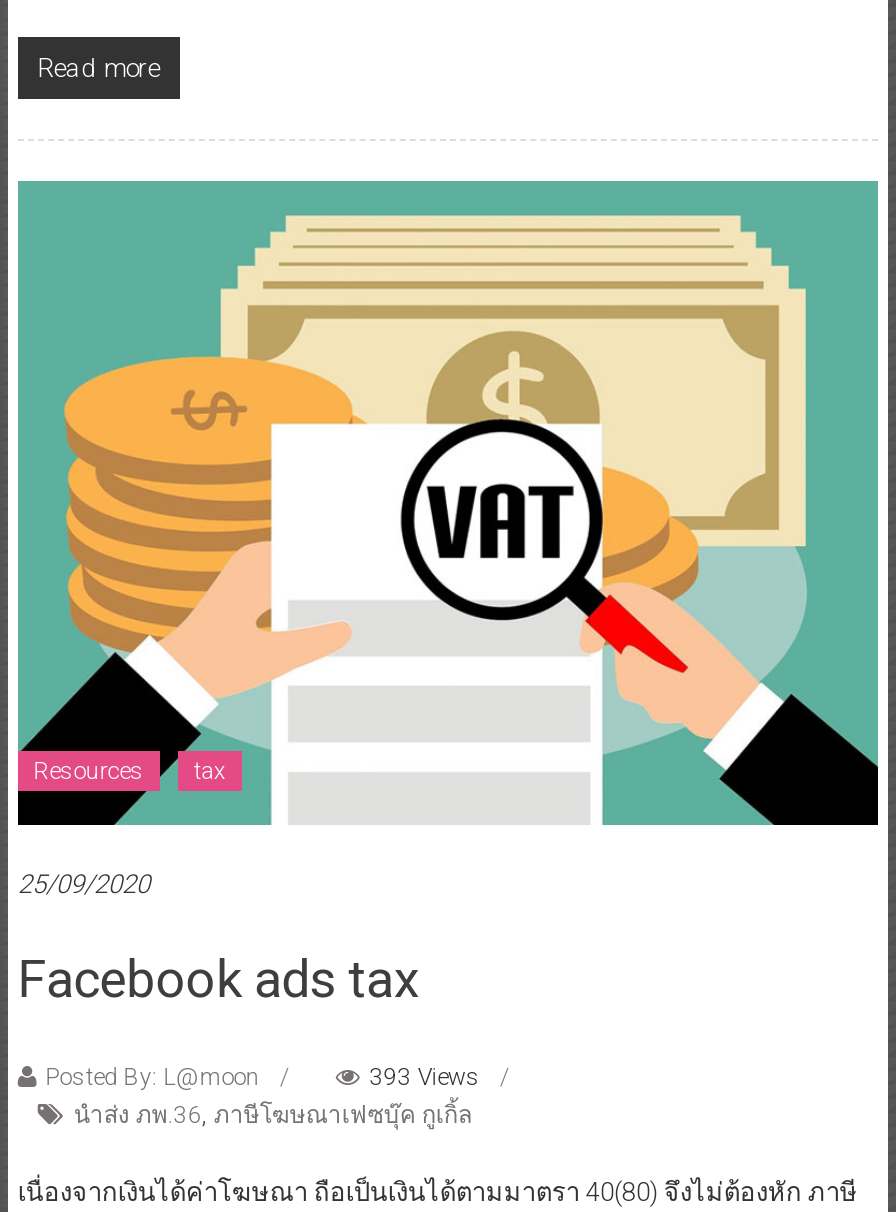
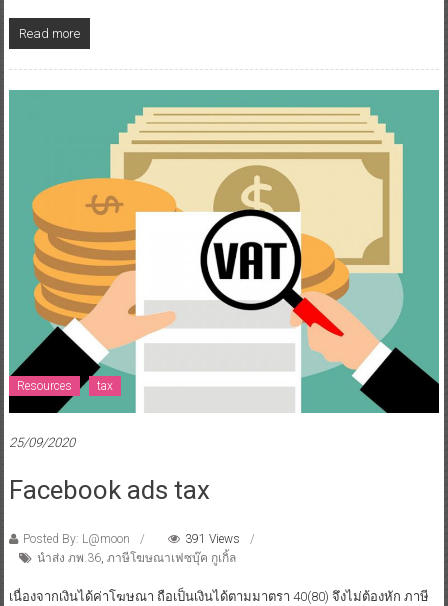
[370,1063,480,1091] 393 Views -> [185,532,240,546] 391 Views

